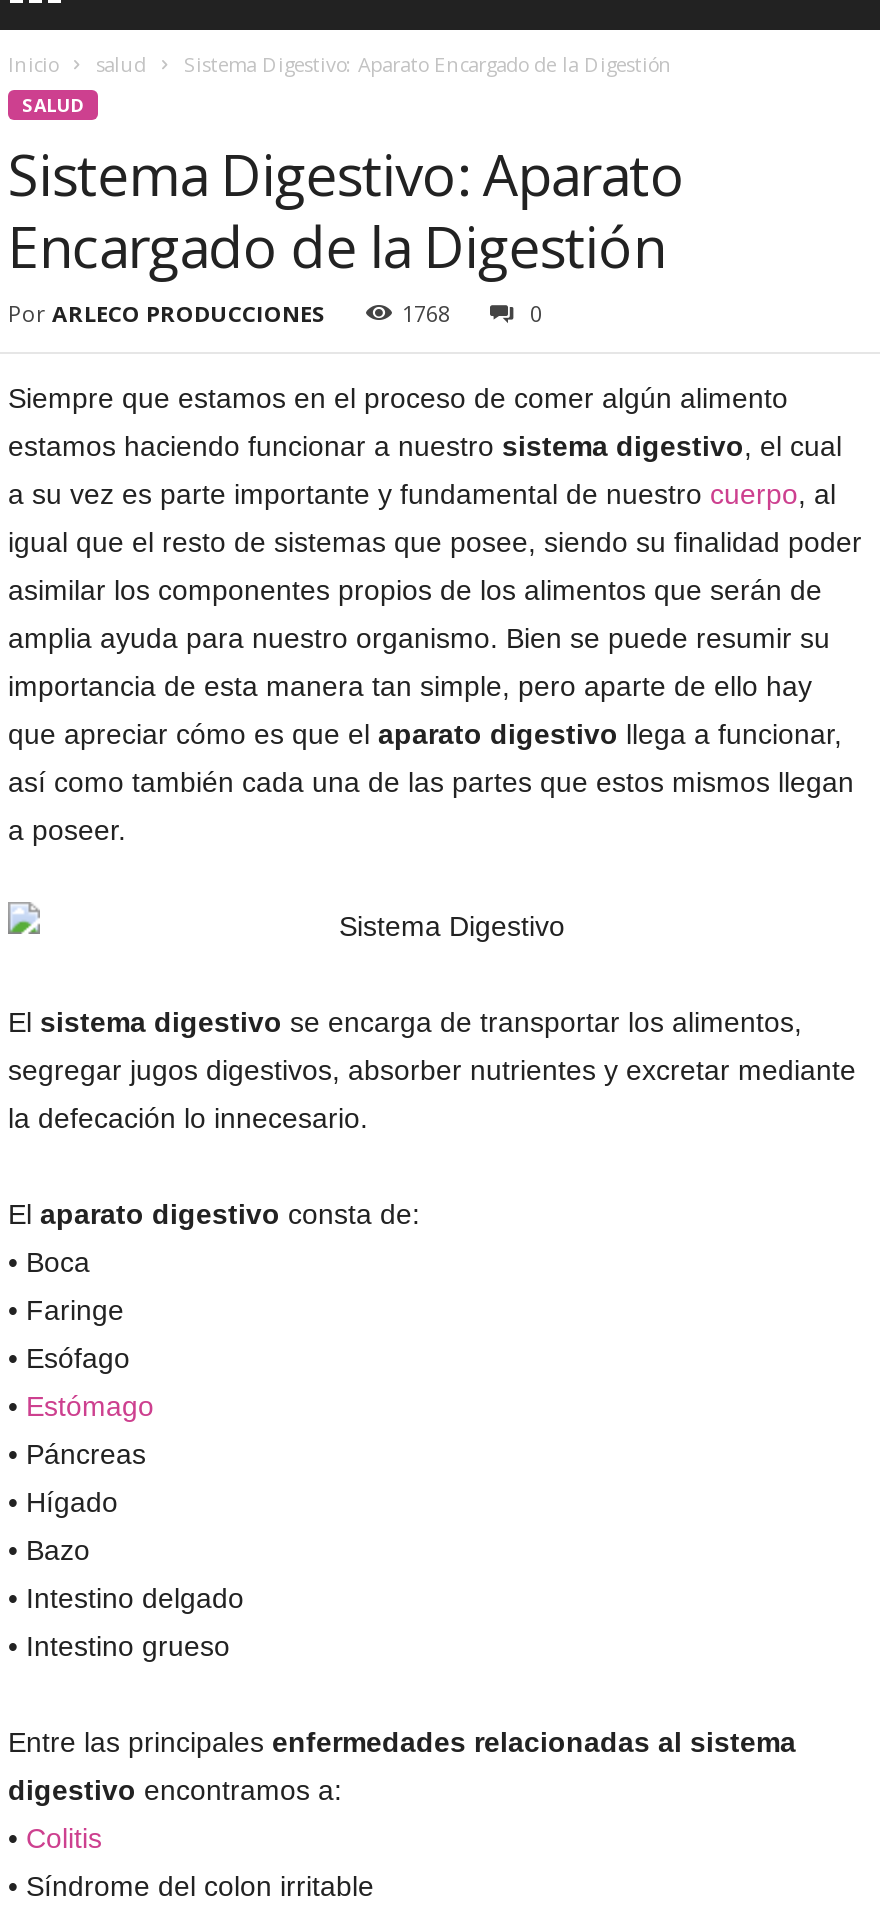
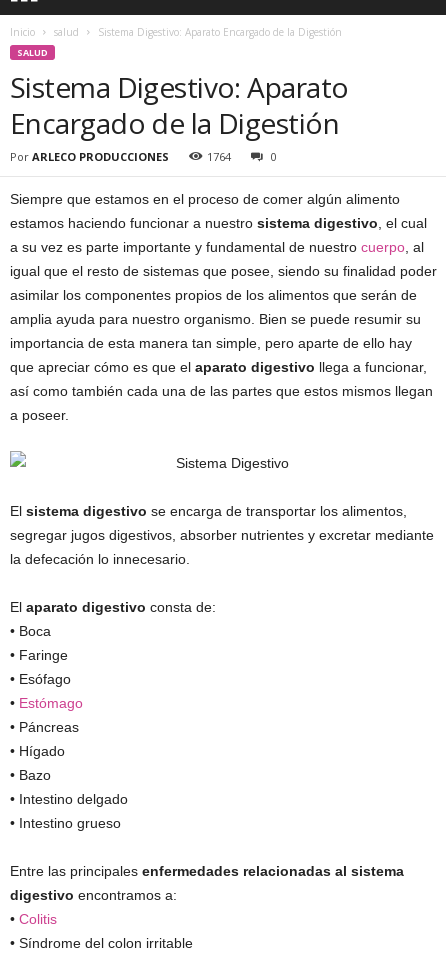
[402,298,450,328] 1768 -> [207,149,231,164] 1764

